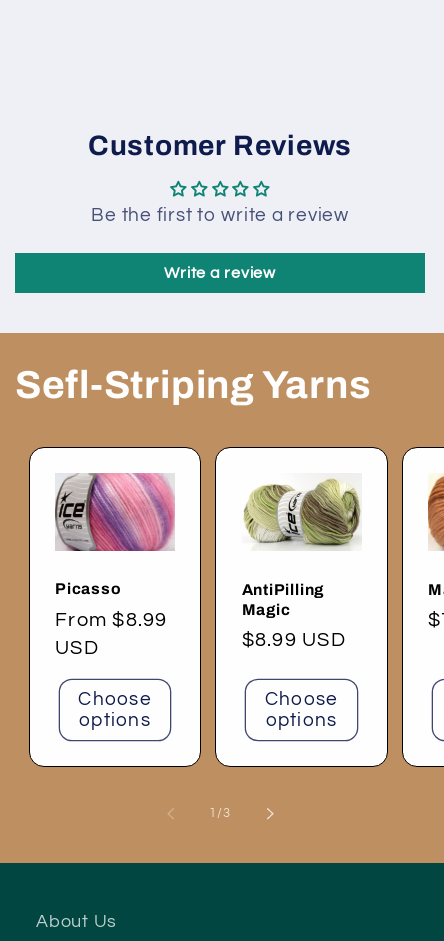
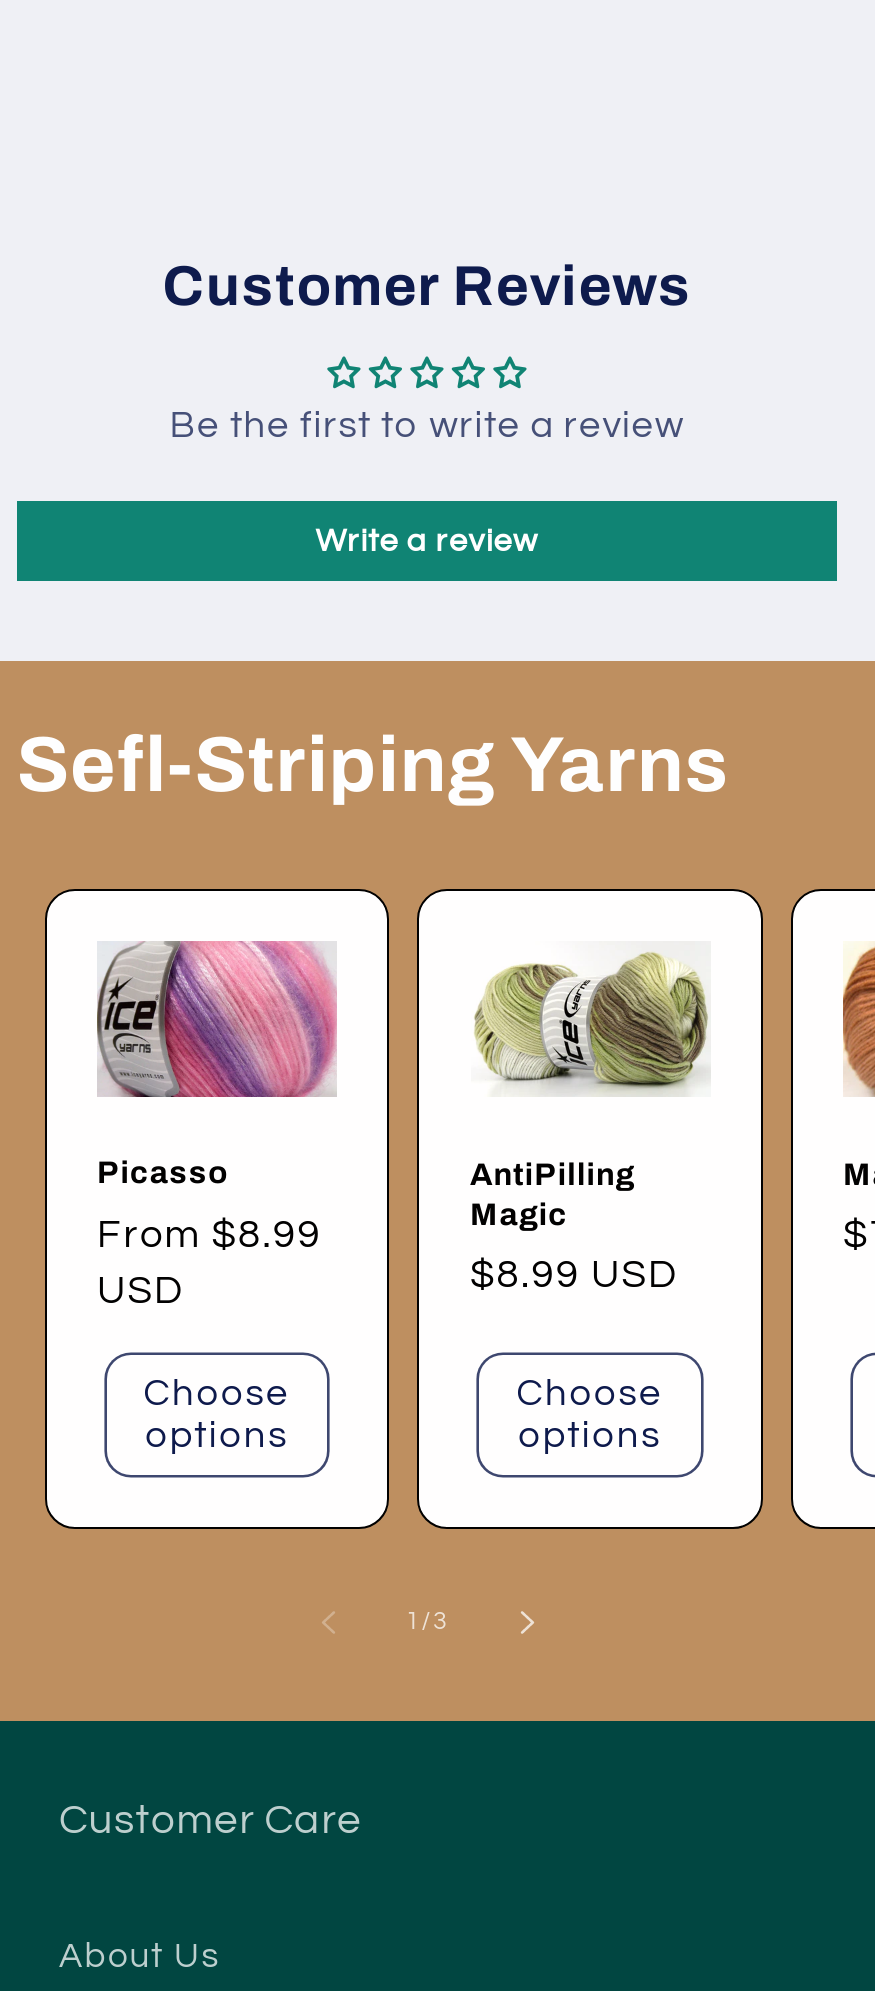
none -> [59,1799,363,1841] Customer Care

